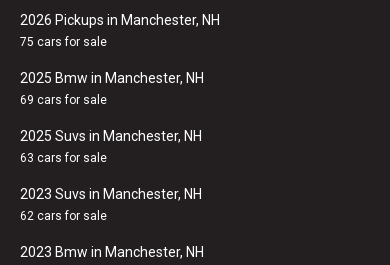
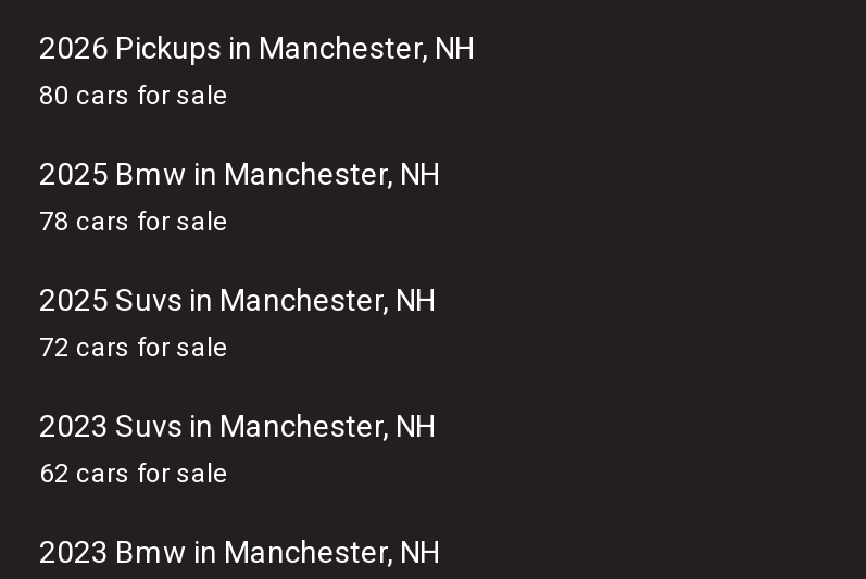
[20,35,107,49] 75 cars for sale -> [39,80,228,111] 80 cars for sale
[20,93,107,107] 69 cars for sale -> [39,206,228,237] 78 cars for sale
[20,151,107,165] 63 cars for sale -> [39,332,228,363] 72 cars for sale

